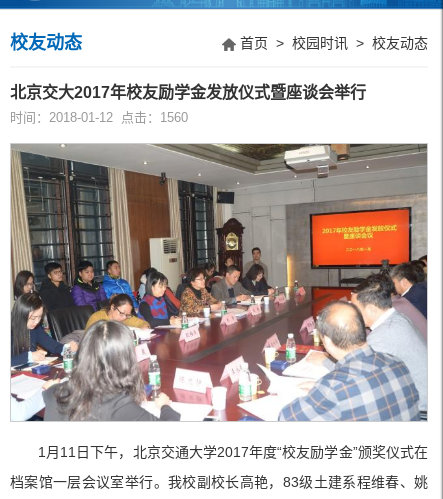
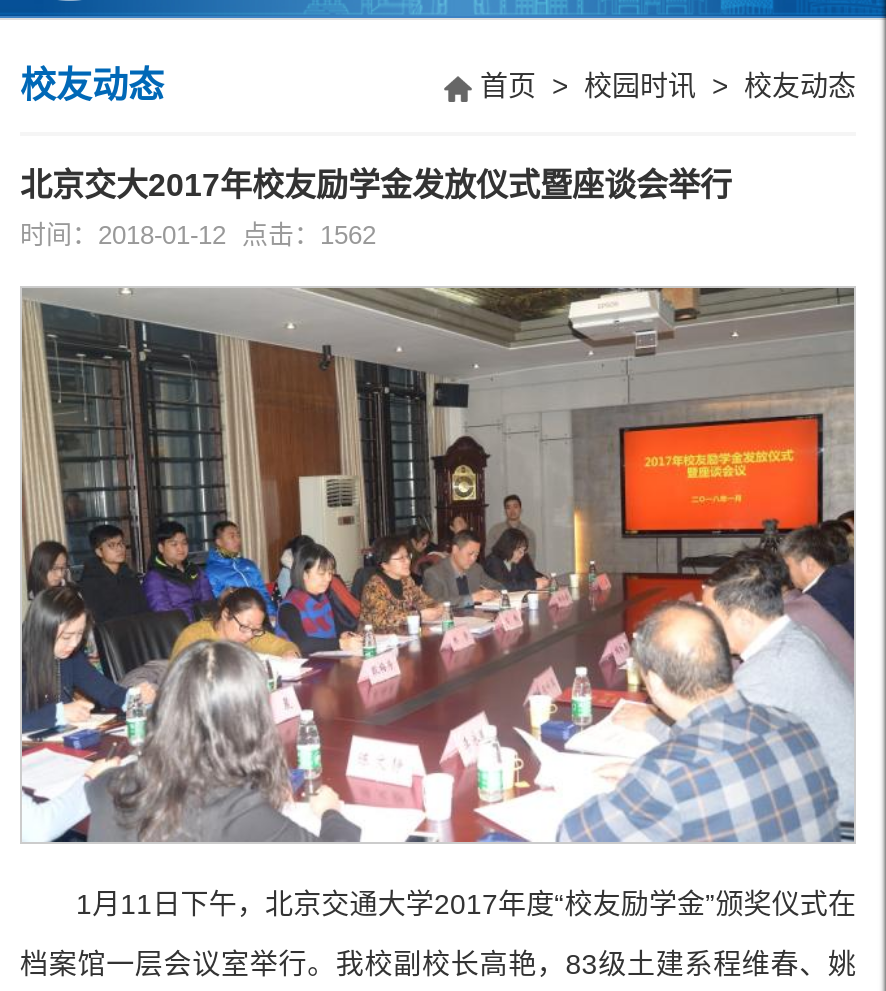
[10,110,188,125] 时间：2018-01-12 点击：1560 -> [20,220,376,250] 时间：2018-01-12 点击：1562

